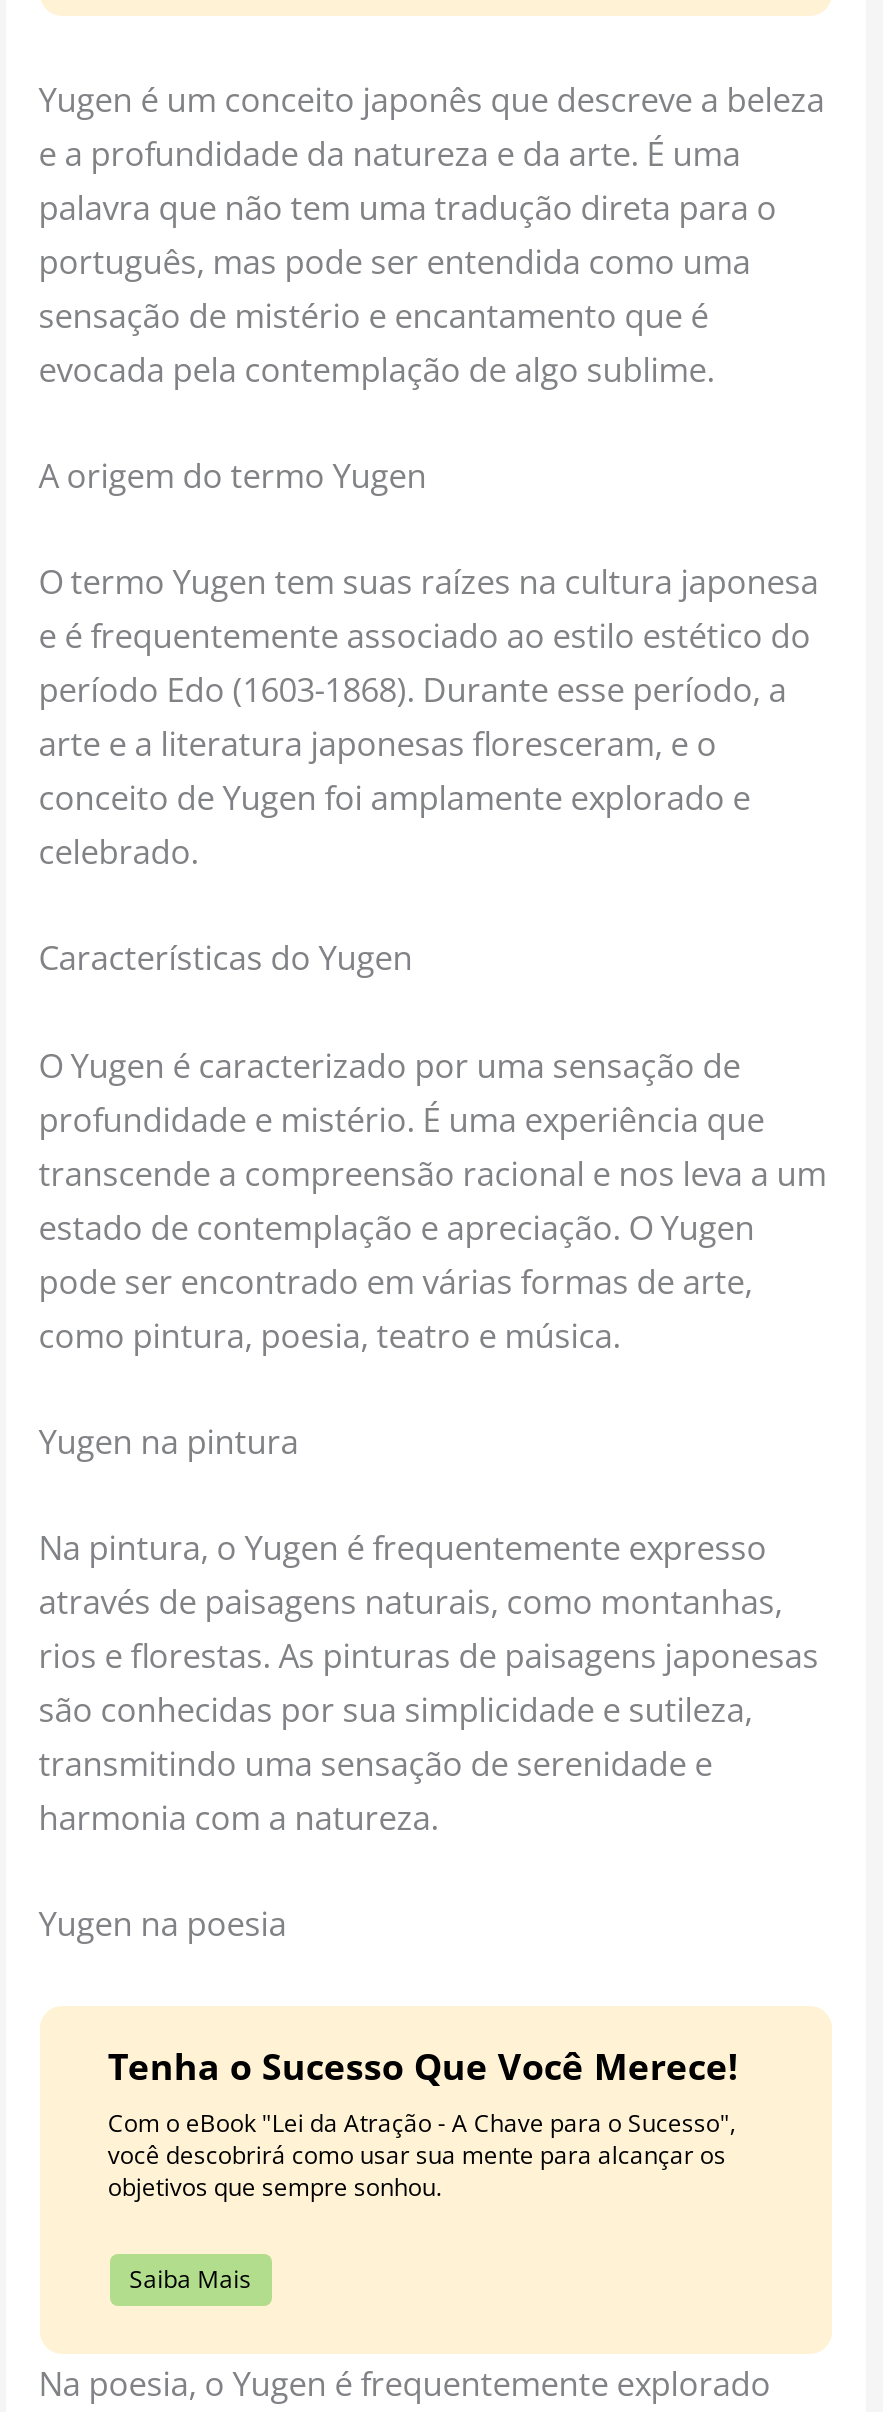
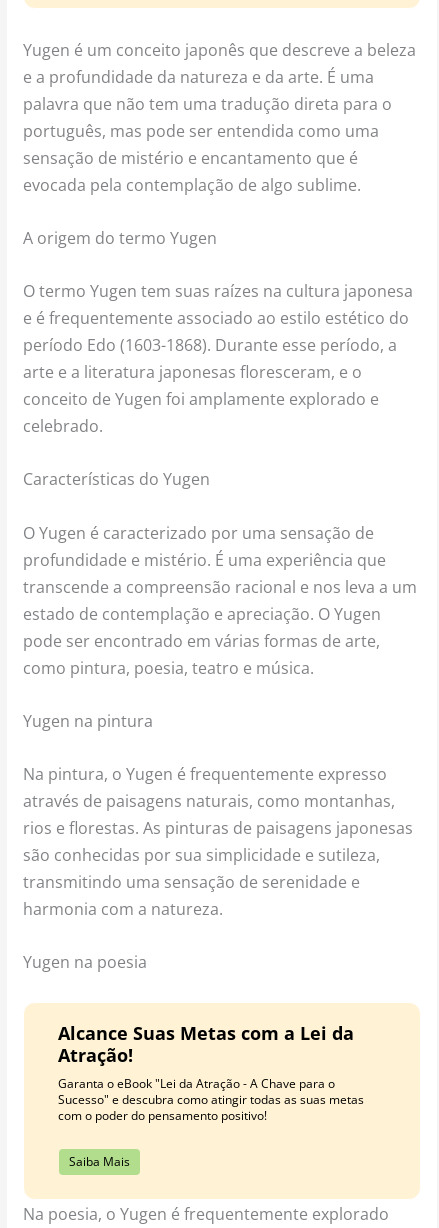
[108,2042,738,2204] Tenha o Sucesso Que Você Merece! | Com o eBook "Lei da Atração - A Chave para o Sucesso", | você descobrirá como usar sua mente para alcançar os | objetivos que sempre sonhou. -> [58,1021,364,1124] Alcance Suas Metas com a Lei da | Atração! | Garanta o eBook "Lei da Atração - A Chave para o | Sucesso" e descubra como atingir todas as suas metas | com o poder do pensamento positivo!

